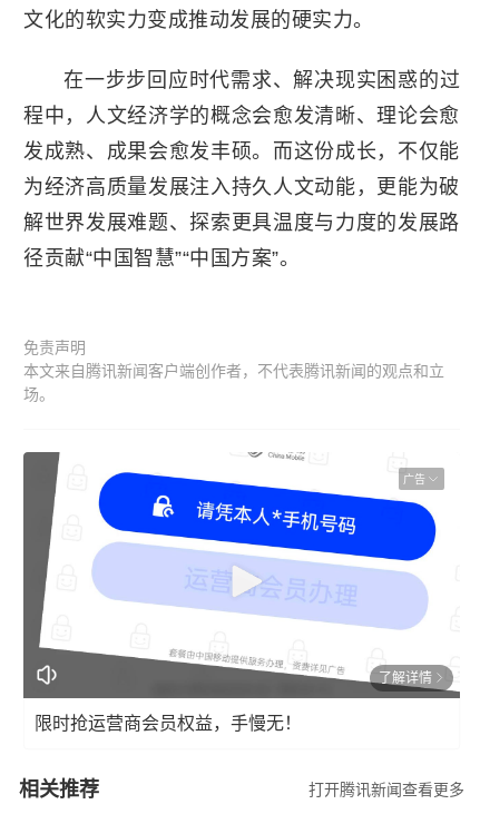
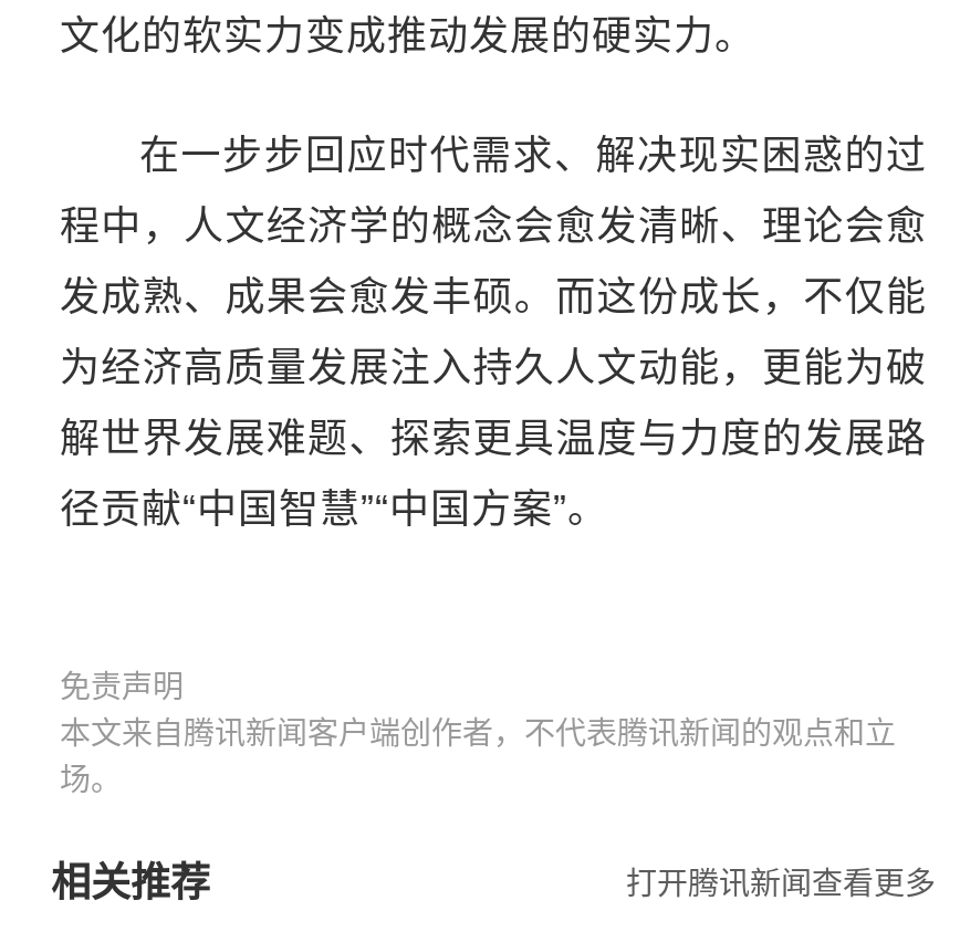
[22,452,461,699] [image] | 广告 -> none
[35,670,432,732] 了解详情 | 限时抢运营商会员权益，手慢无！ -> none

